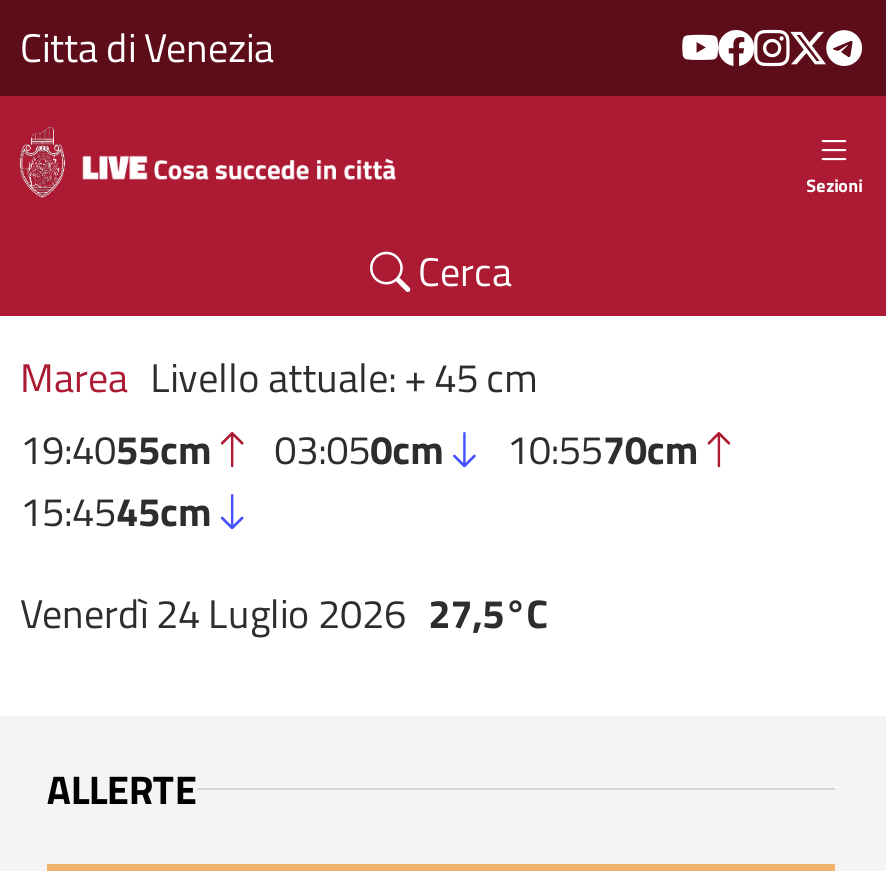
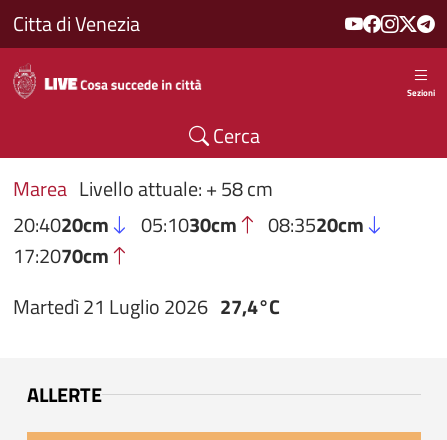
[20,346,699,542] Marea Livello attuale: + 45 cm | 19:4055cm | 03:050cm | 10:5570cm | 15:4545cm -> [13,173,364,271] Marea Livello attuale: + 58 cm | 20:4020cm | 05:1030cm | 08:3520cm | 17:2070cm
[20,583,548,645] Venerdì 24 Luglio 2026 27,5°C -> [13,291,280,322] Martedì 21 Luglio 2026 27,4°C

